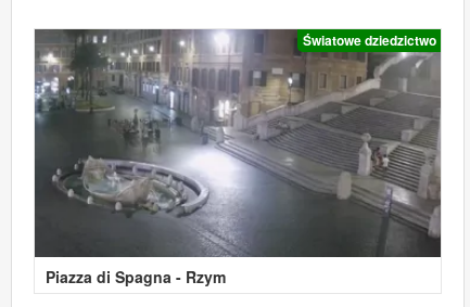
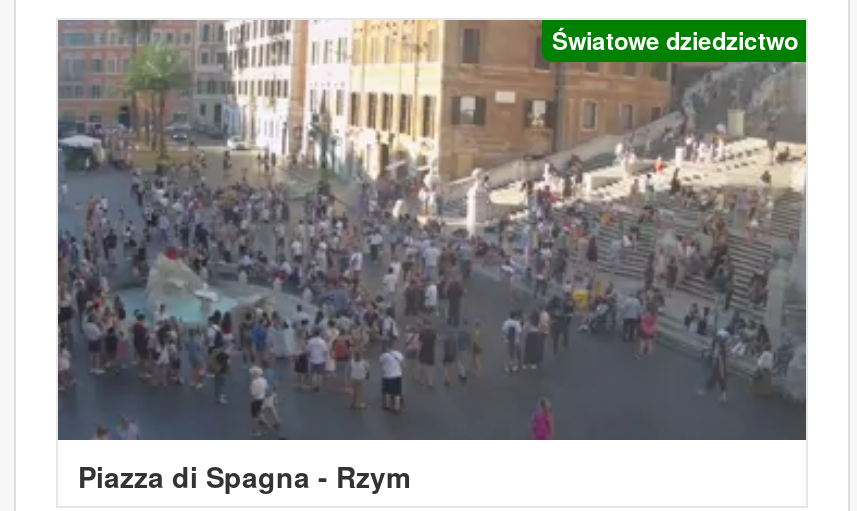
[35,28,442,257] [image] -> [58,20,806,440] [image]

